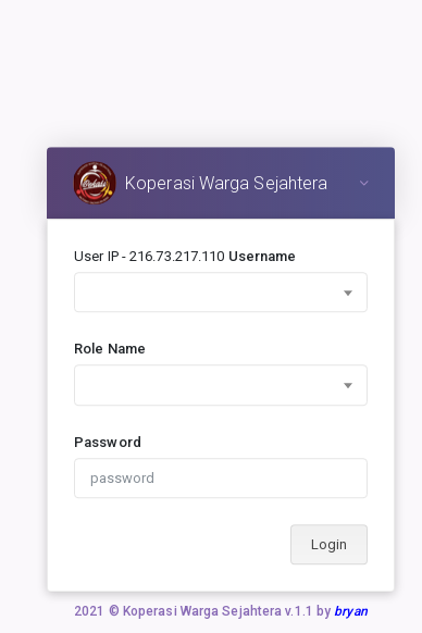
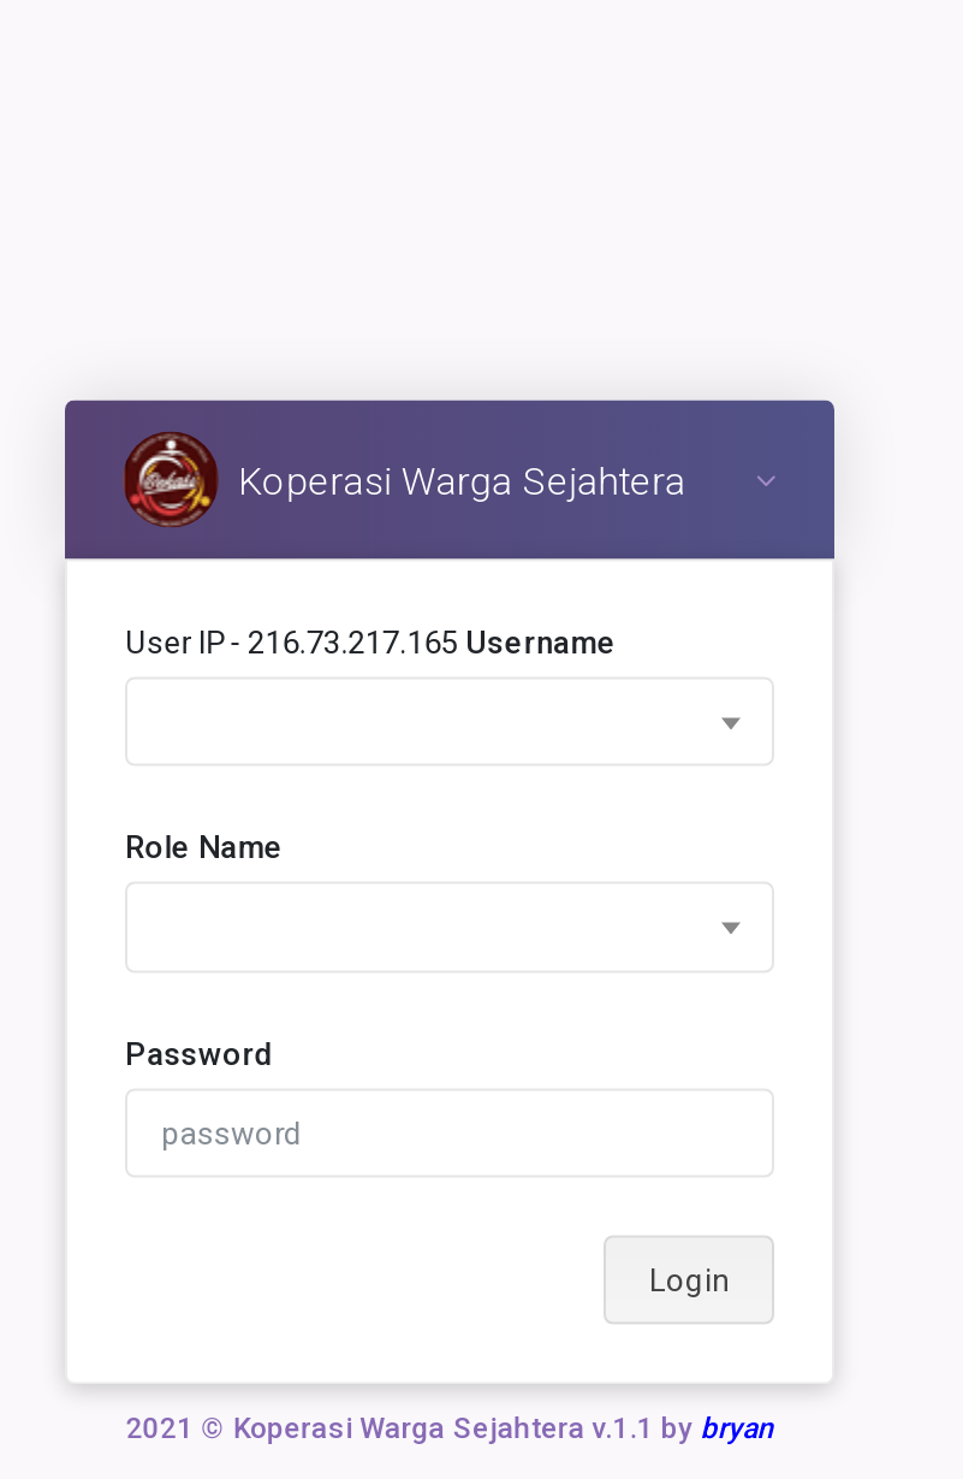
[74,248,296,265] User IP - 216.73.217.110 Username -> [125,624,616,660] User IP - 216.73.217.165 Username

